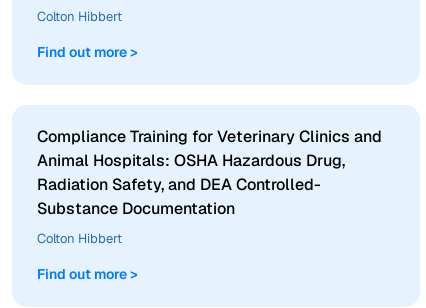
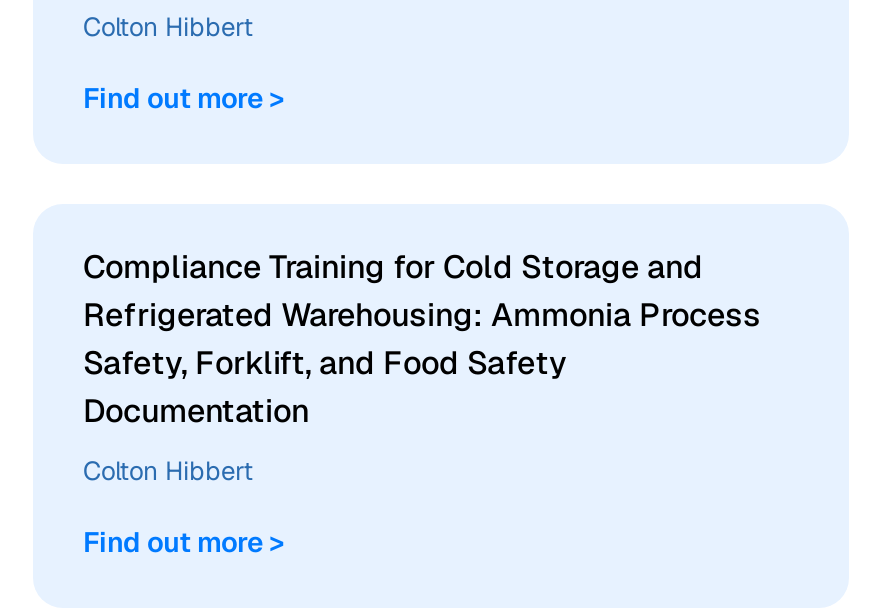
[37,126,382,219] Compliance Training for Veterinary Clinics and | Animal Hospitals: OSHA Hazardous Drug, | Radiation Safety, and DEA Controlled- | Substance Documentation -> [83,246,761,432] Compliance Training for Cold Storage and | Refrigerated Warehousing: Ammonia Process | Safety, Forklift, and Food Safety | Documentation

